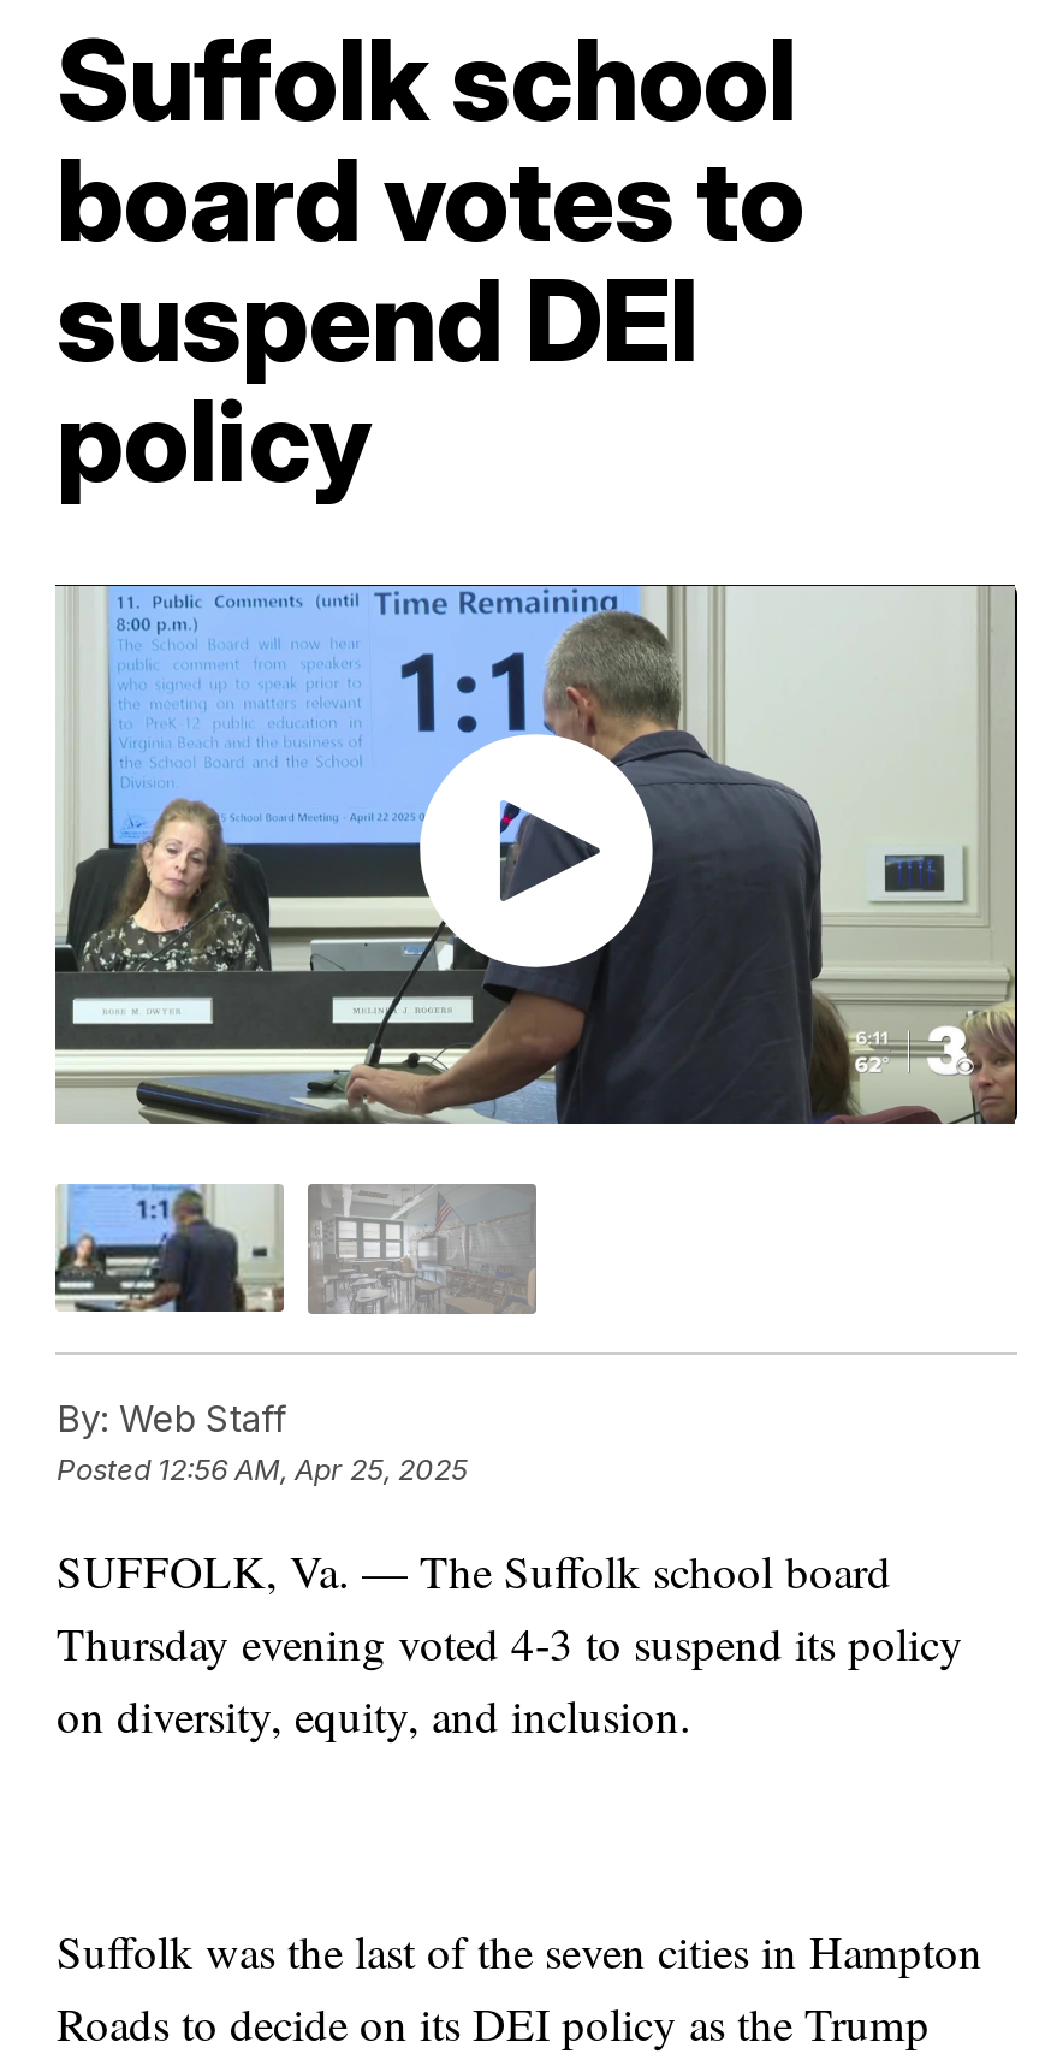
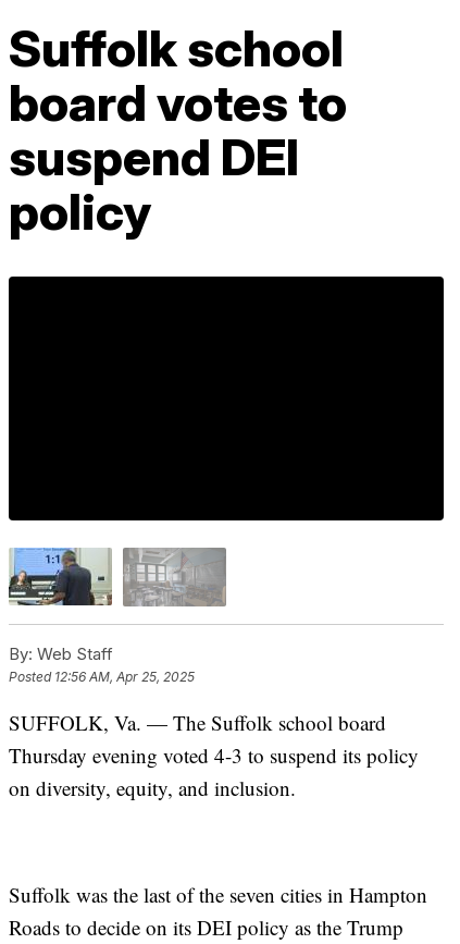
[55,582,1017,1126] [image] -> none

